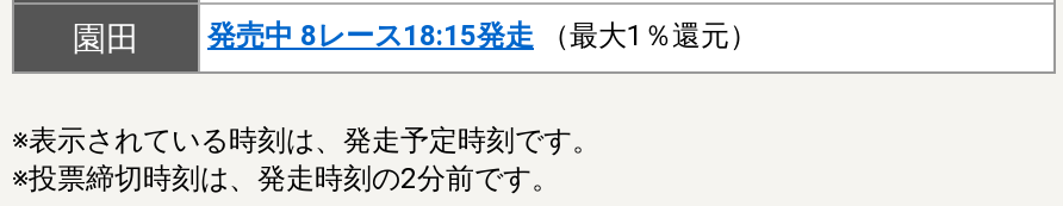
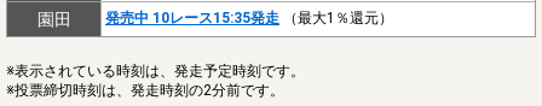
[207,19,758,52] 発売中 8レース18:15発走（最大1％還元） -> [105,9,393,26] 発売中 10レース15:35発走（最大1％還元）

